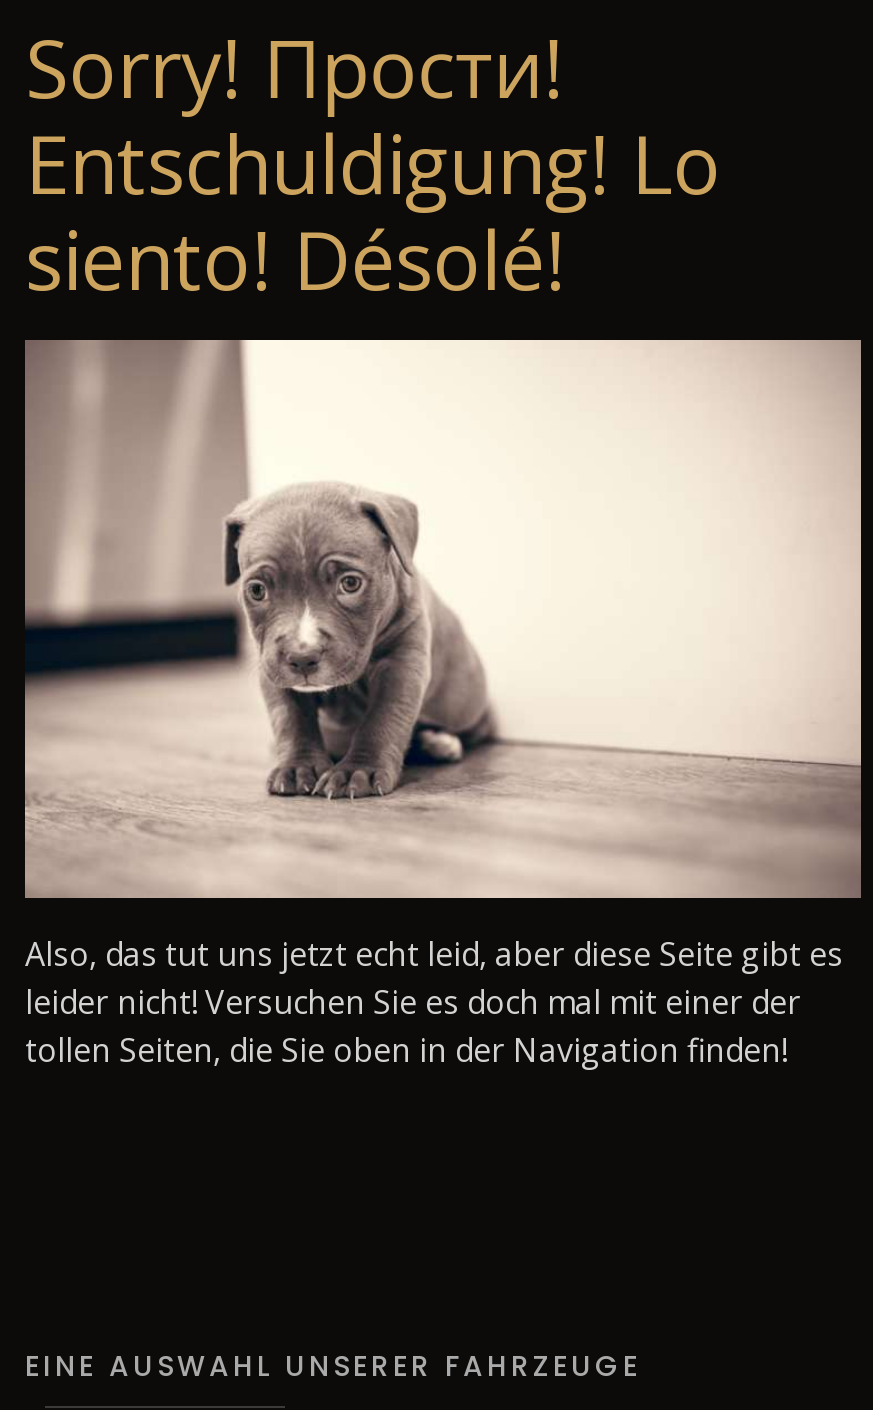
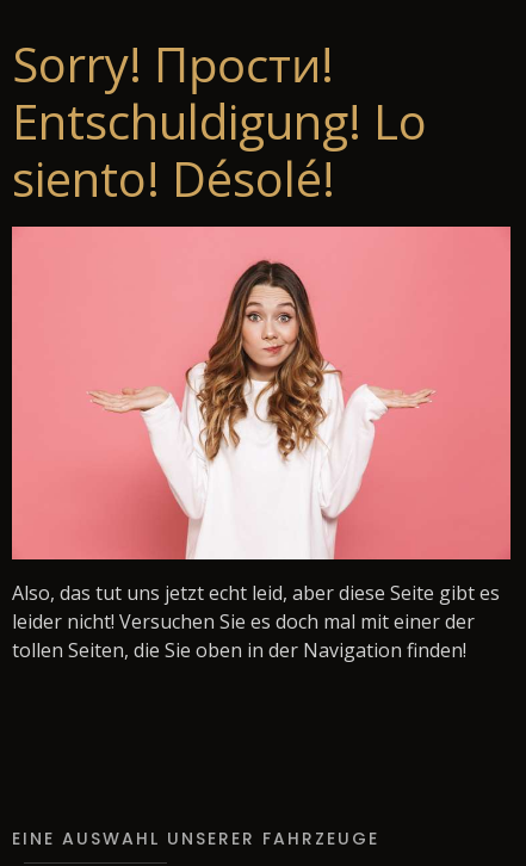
[25,338,861,900] [image] -> [11,225,512,561] [image]

